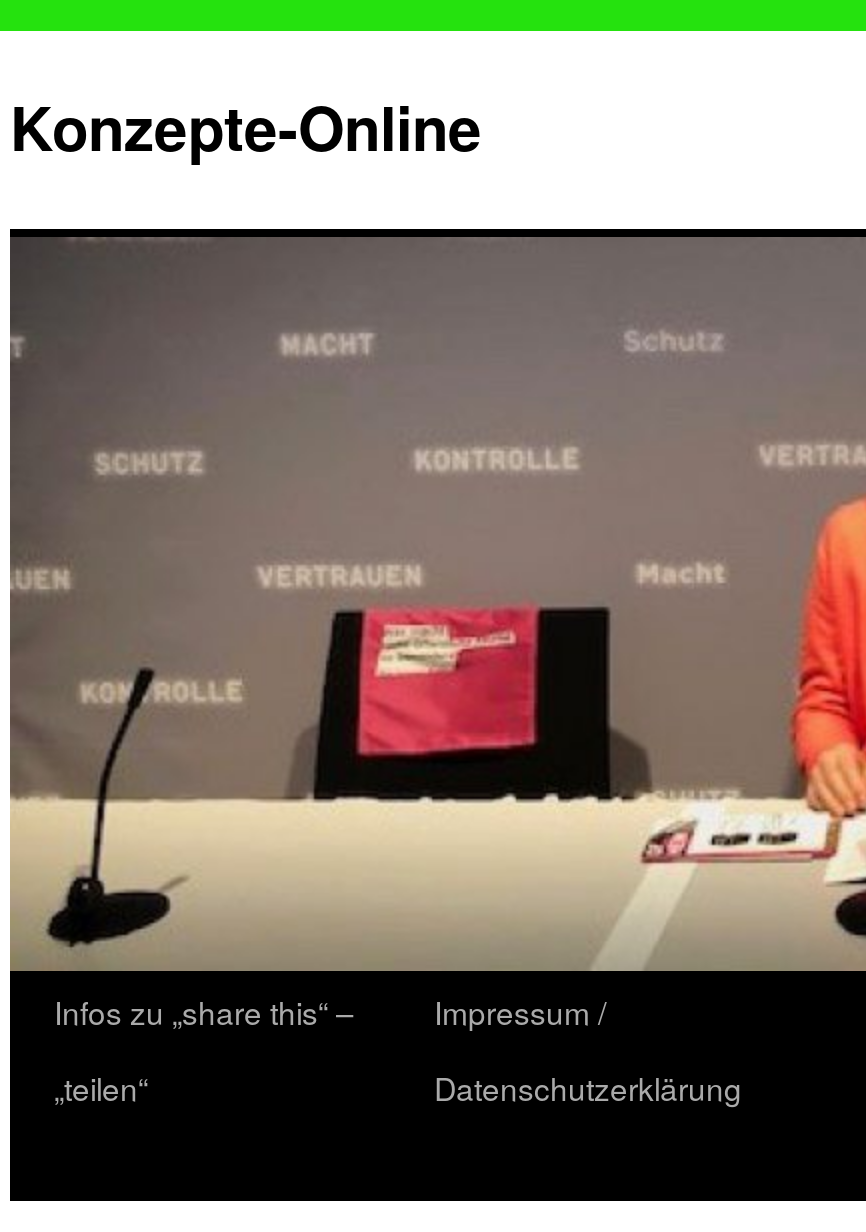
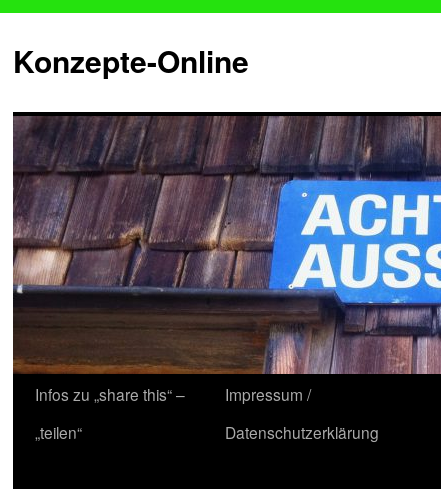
[10,237,860,971] [image] -> [13,117,438,374] [image]

